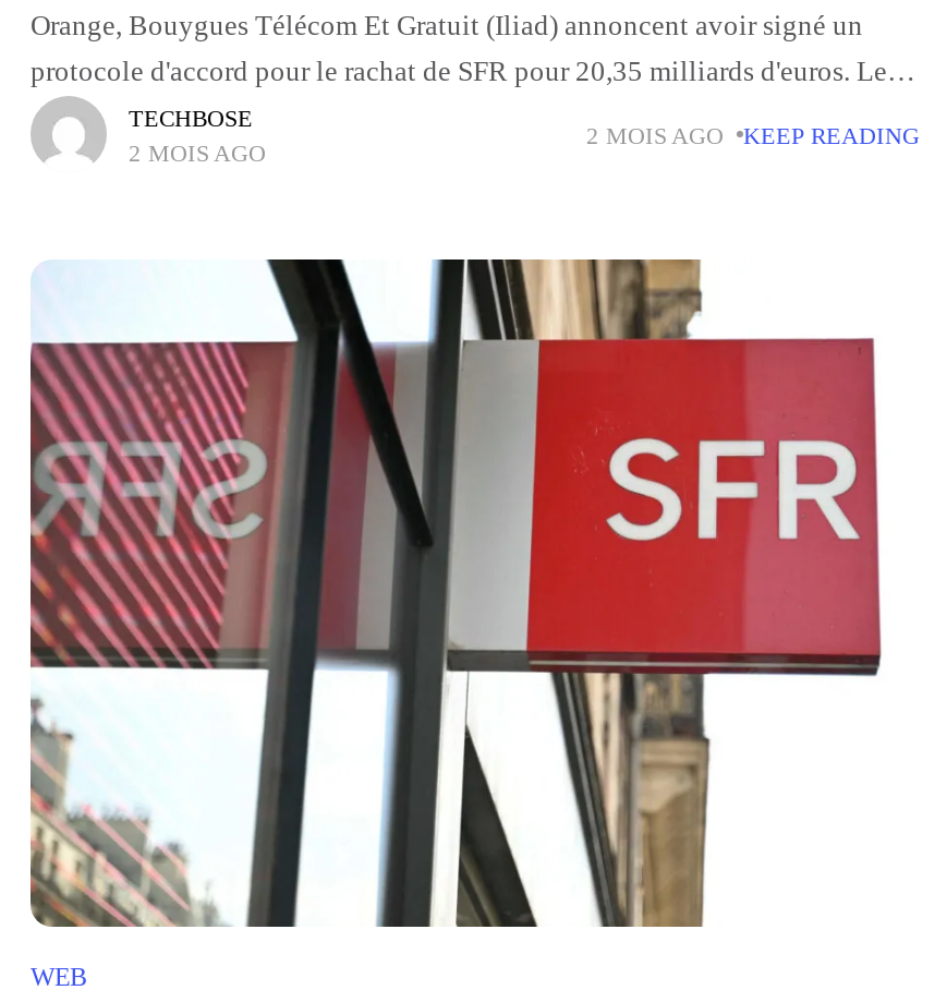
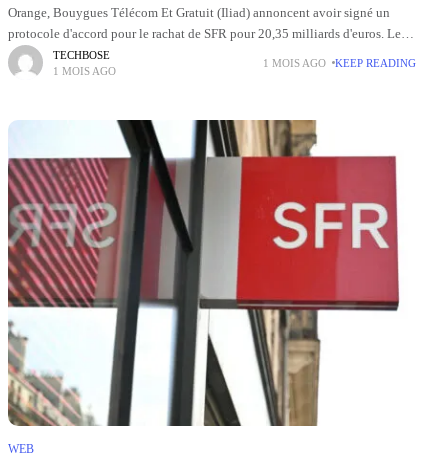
[586,121,920,147] 2 MOIS AGO KEEP READING -> [263,56,416,68] 1 MOIS AGO KEEP READING
[129,138,268,165] 2 MOIS AGO -> [53,64,117,76] 1 MOIS AGO

